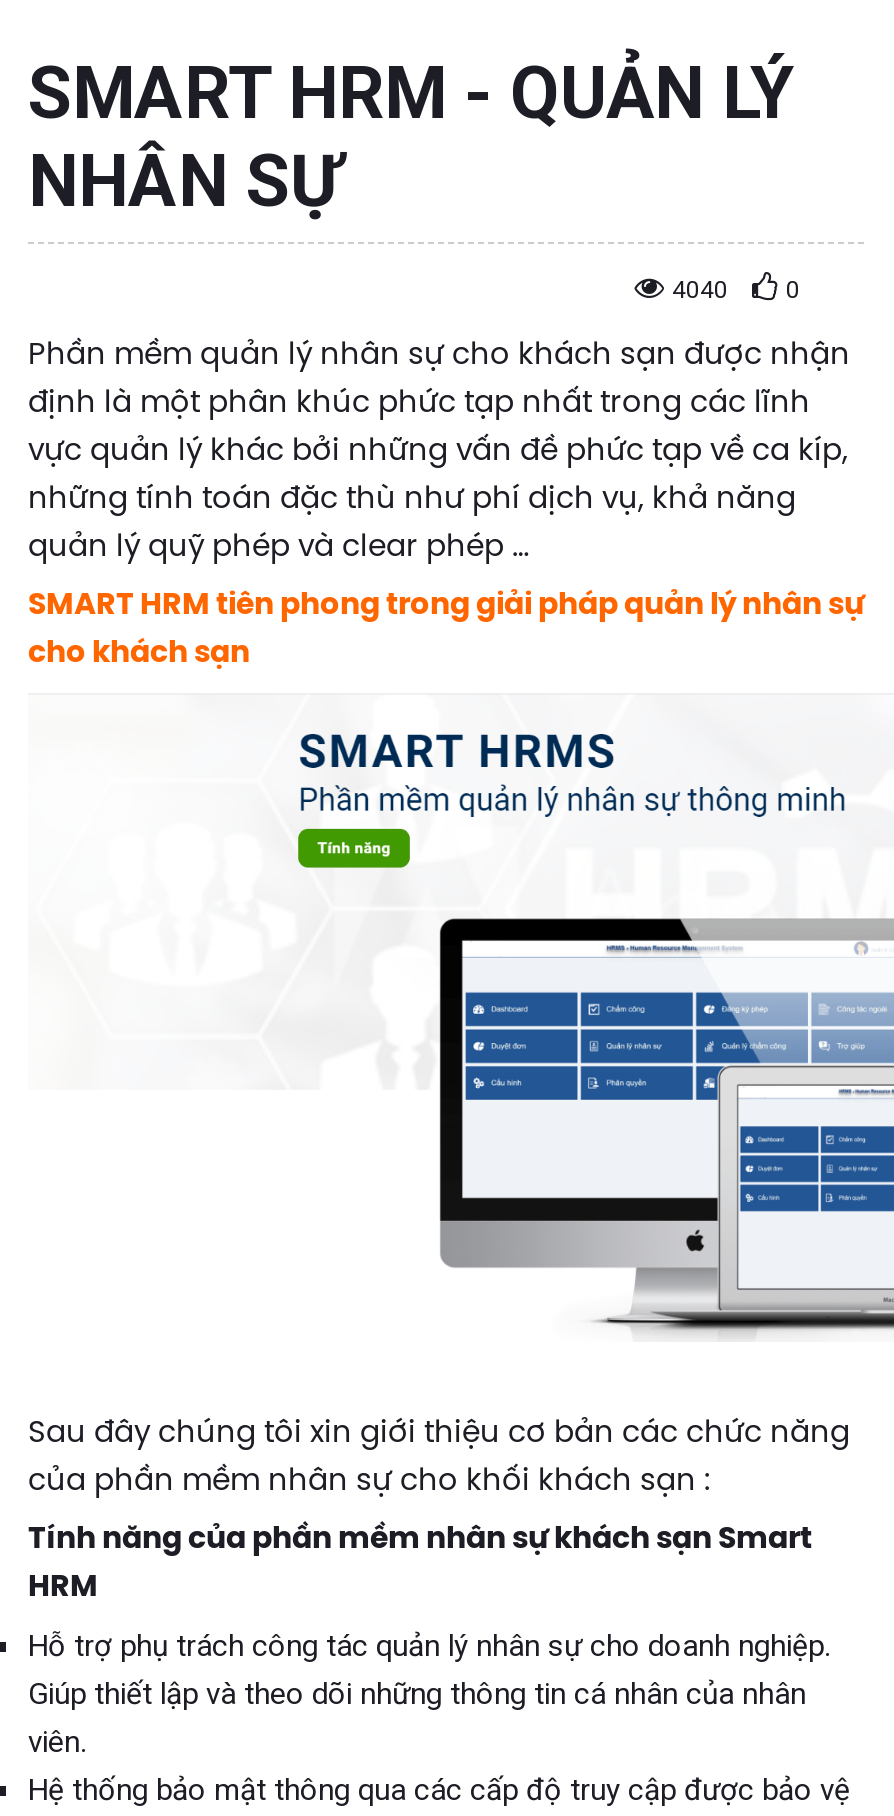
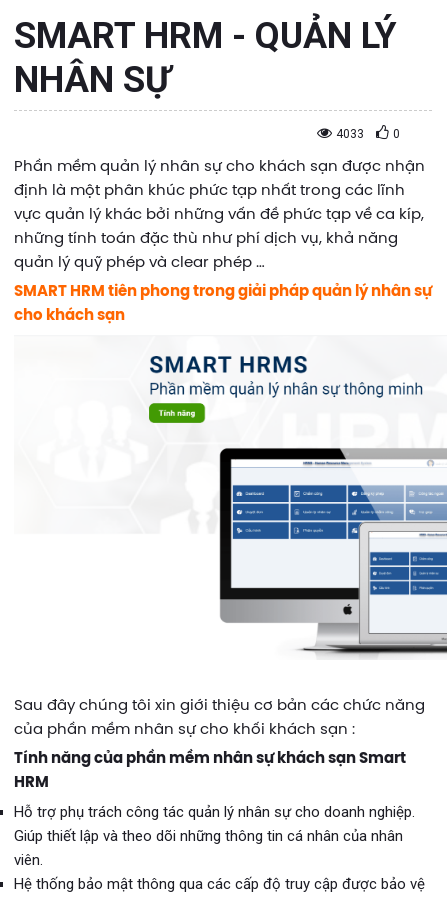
[672,276,728,304] 4040 -> [336,127,364,141] 4033

